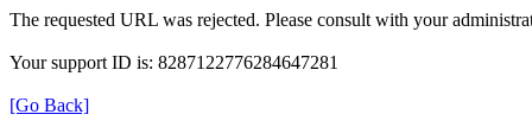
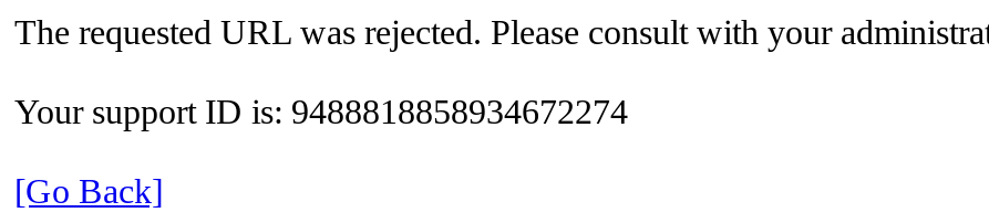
[9,52,338,72] Your support ID is: 8287122776284647281 -> [14,93,628,130] Your support ID is: 9488818858934672274

